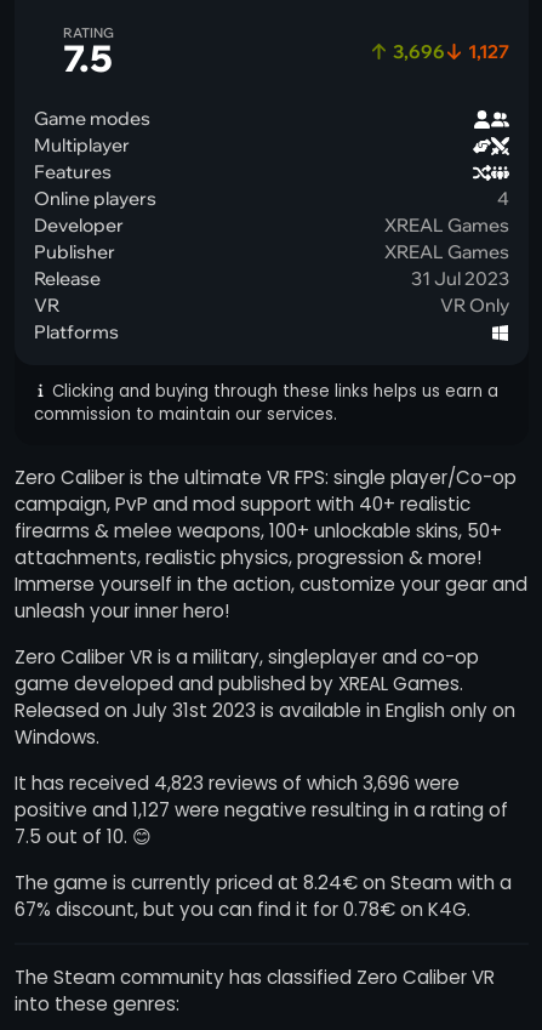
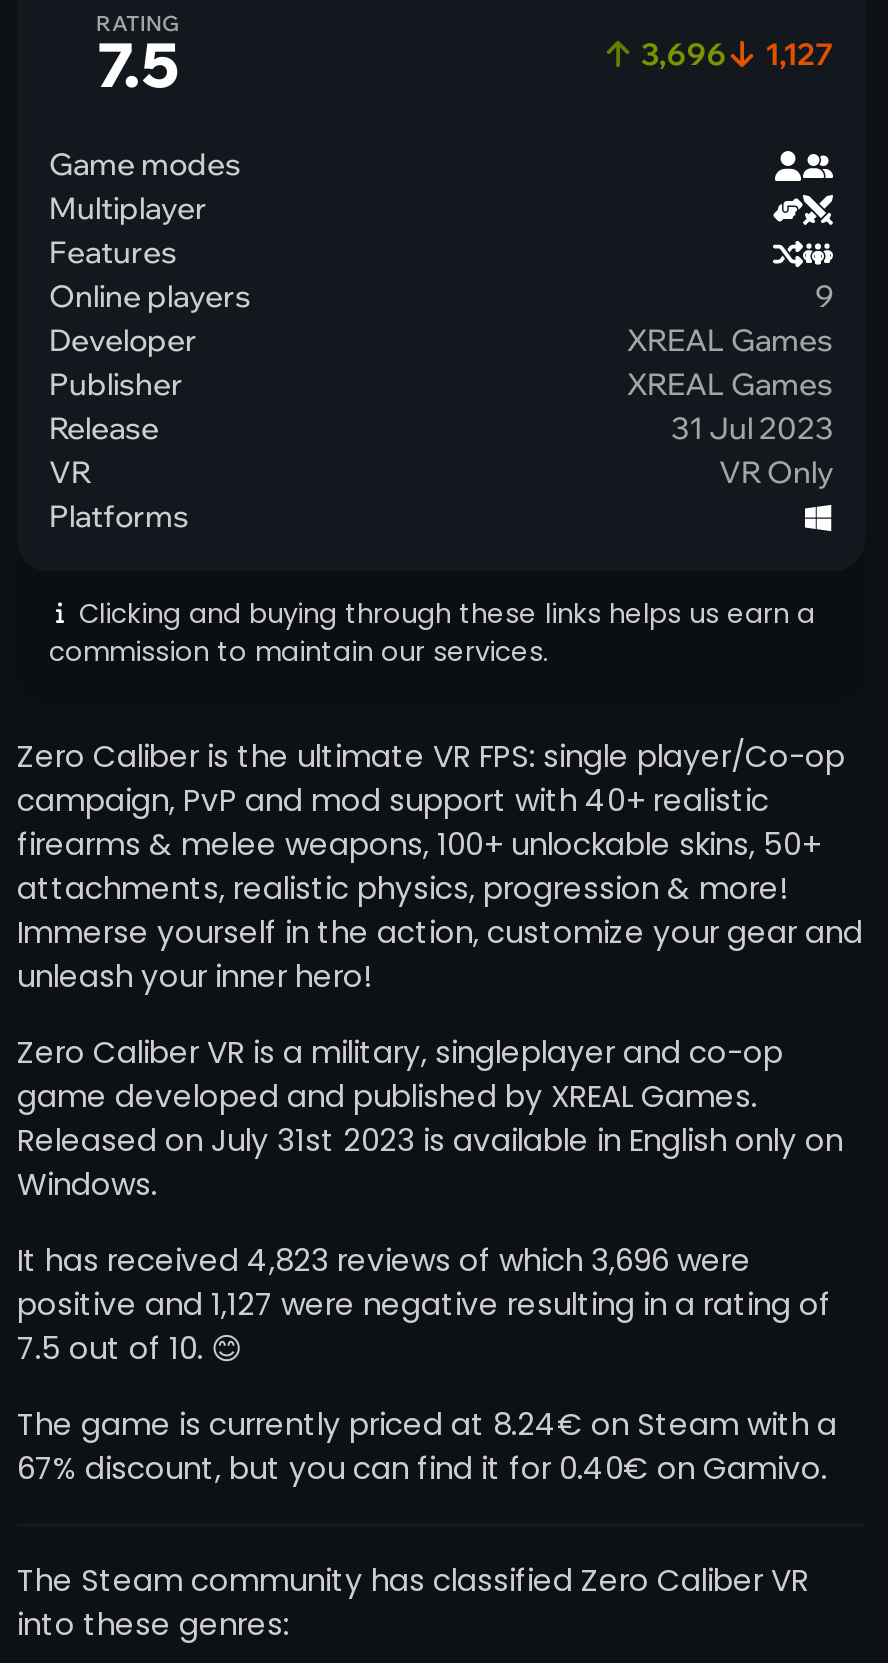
[497,187,509,210] 4 -> [815,277,833,315] 9
[15,897,470,922] 67% discount, but you can find it for 0.78€ on K4G. -> [17,1447,827,1489] 67% discount, but you can find it for 0.40€ on Gamivo.

